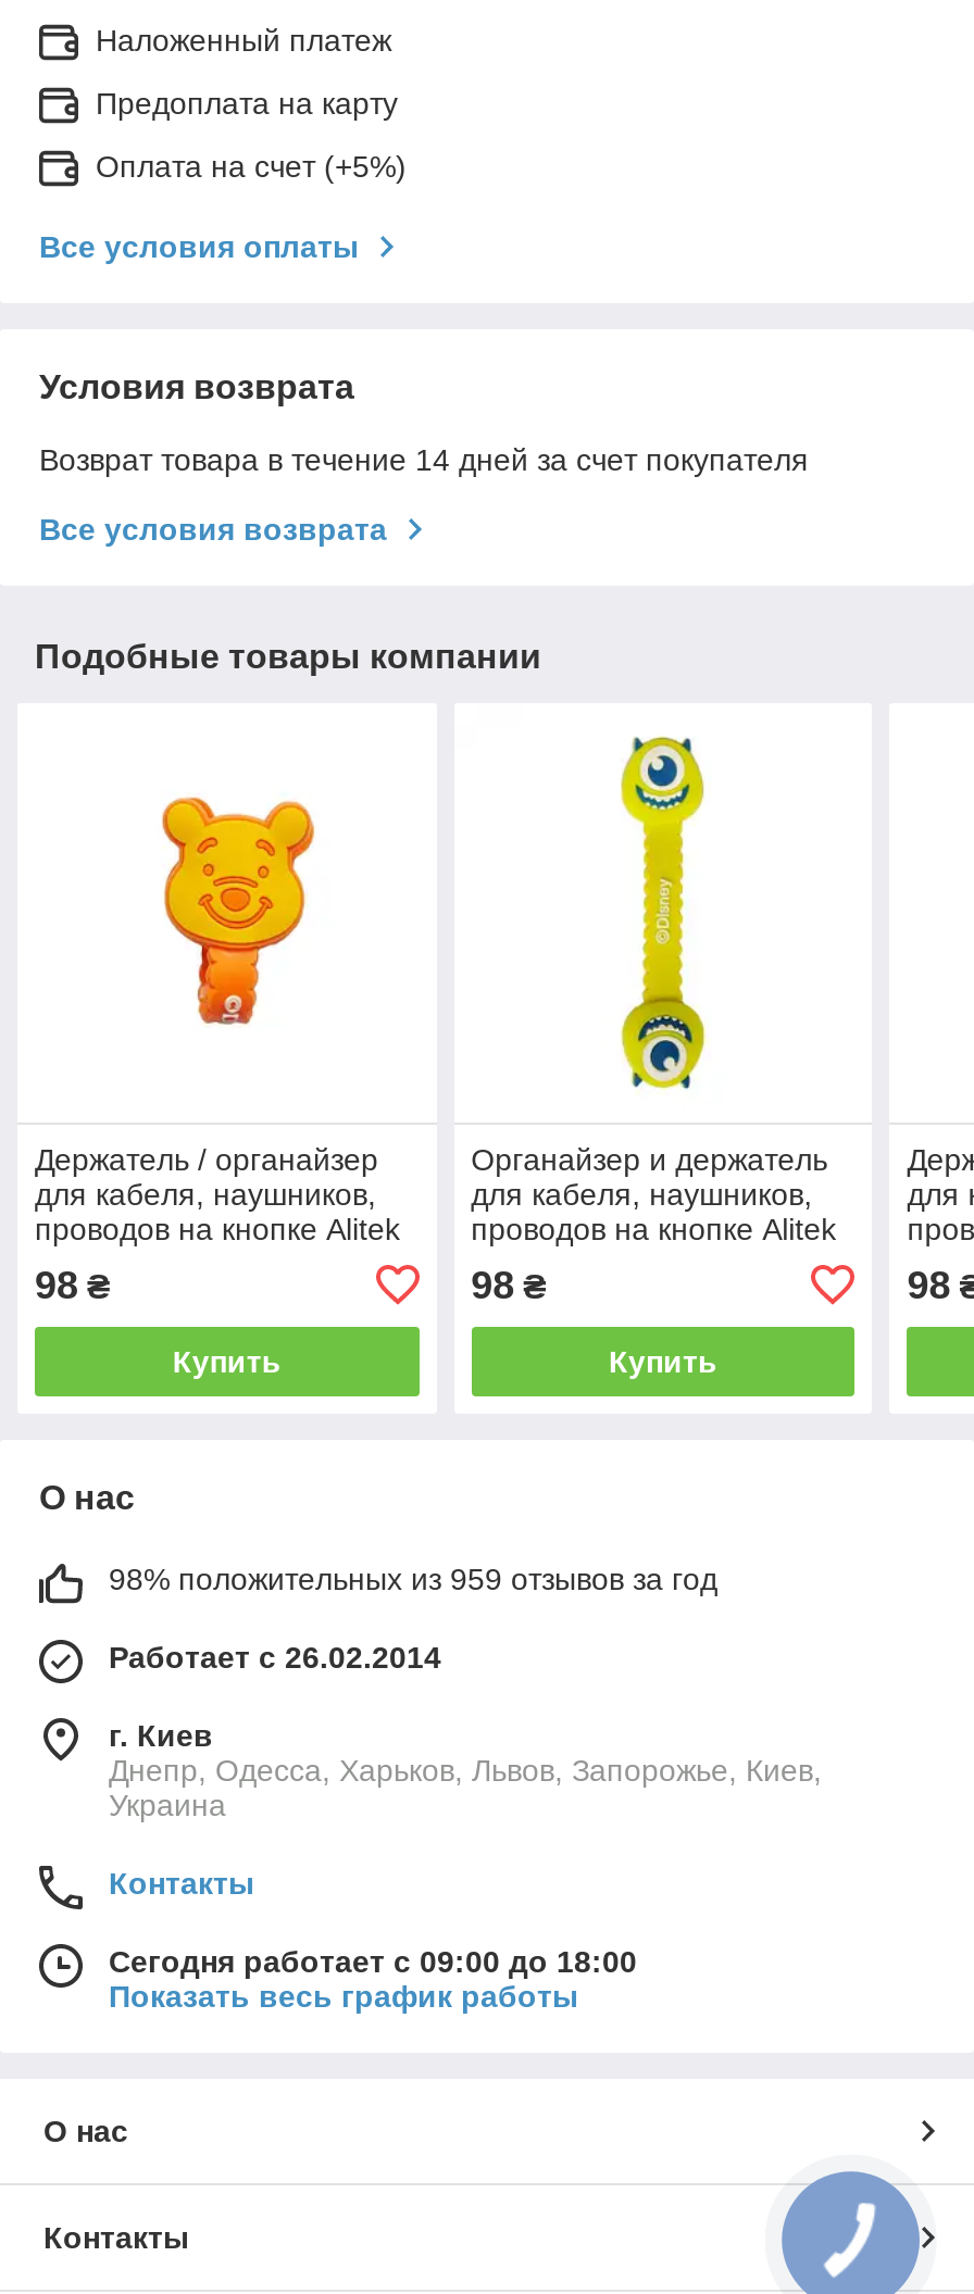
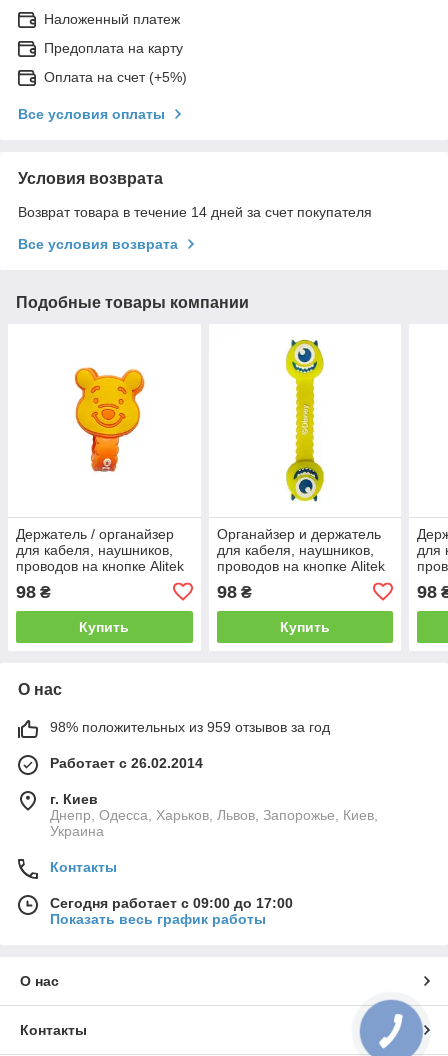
[109,1944,637,1978] Сегодня работает с 09:00 до 18:00 -> [50,895,293,911] Сегодня работает с 09:00 до 17:00

